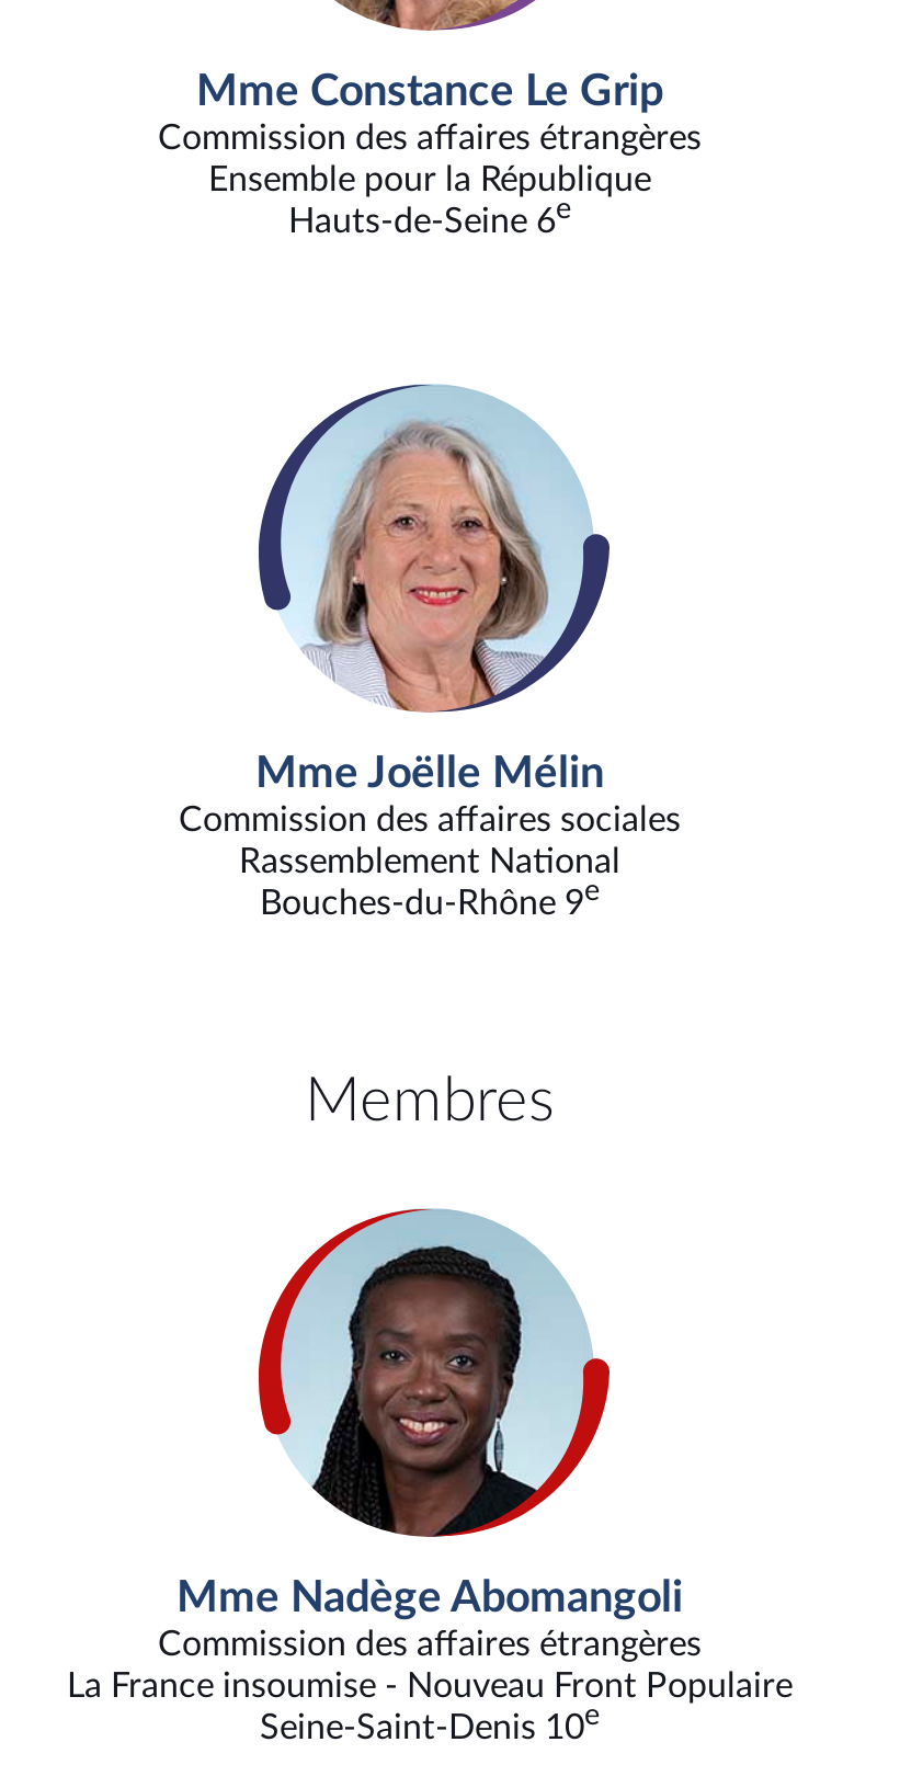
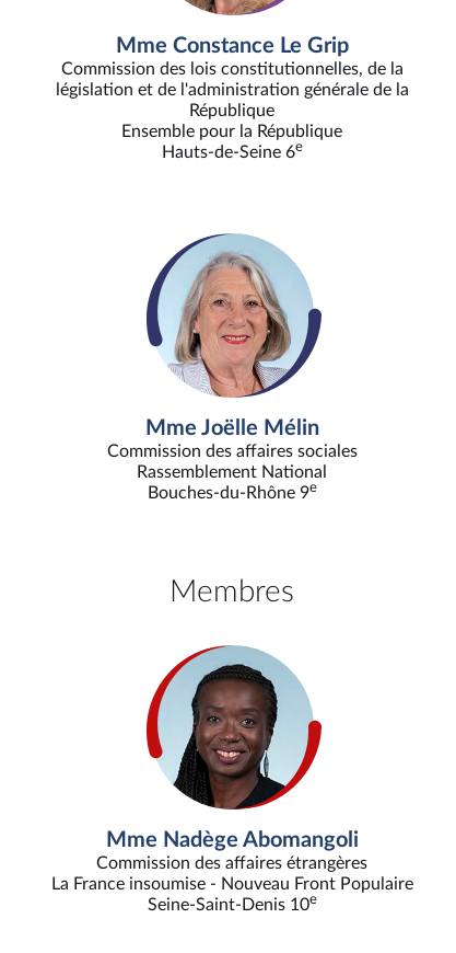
[158,121,702,156] Commission des affaires étrangères -> [55,60,408,120] Commission des lois constitutionnelles, de la | législation et de l'administration générale de la | République

